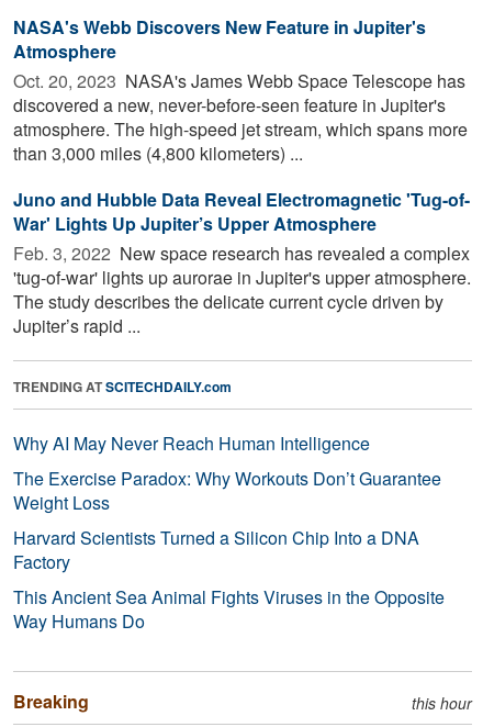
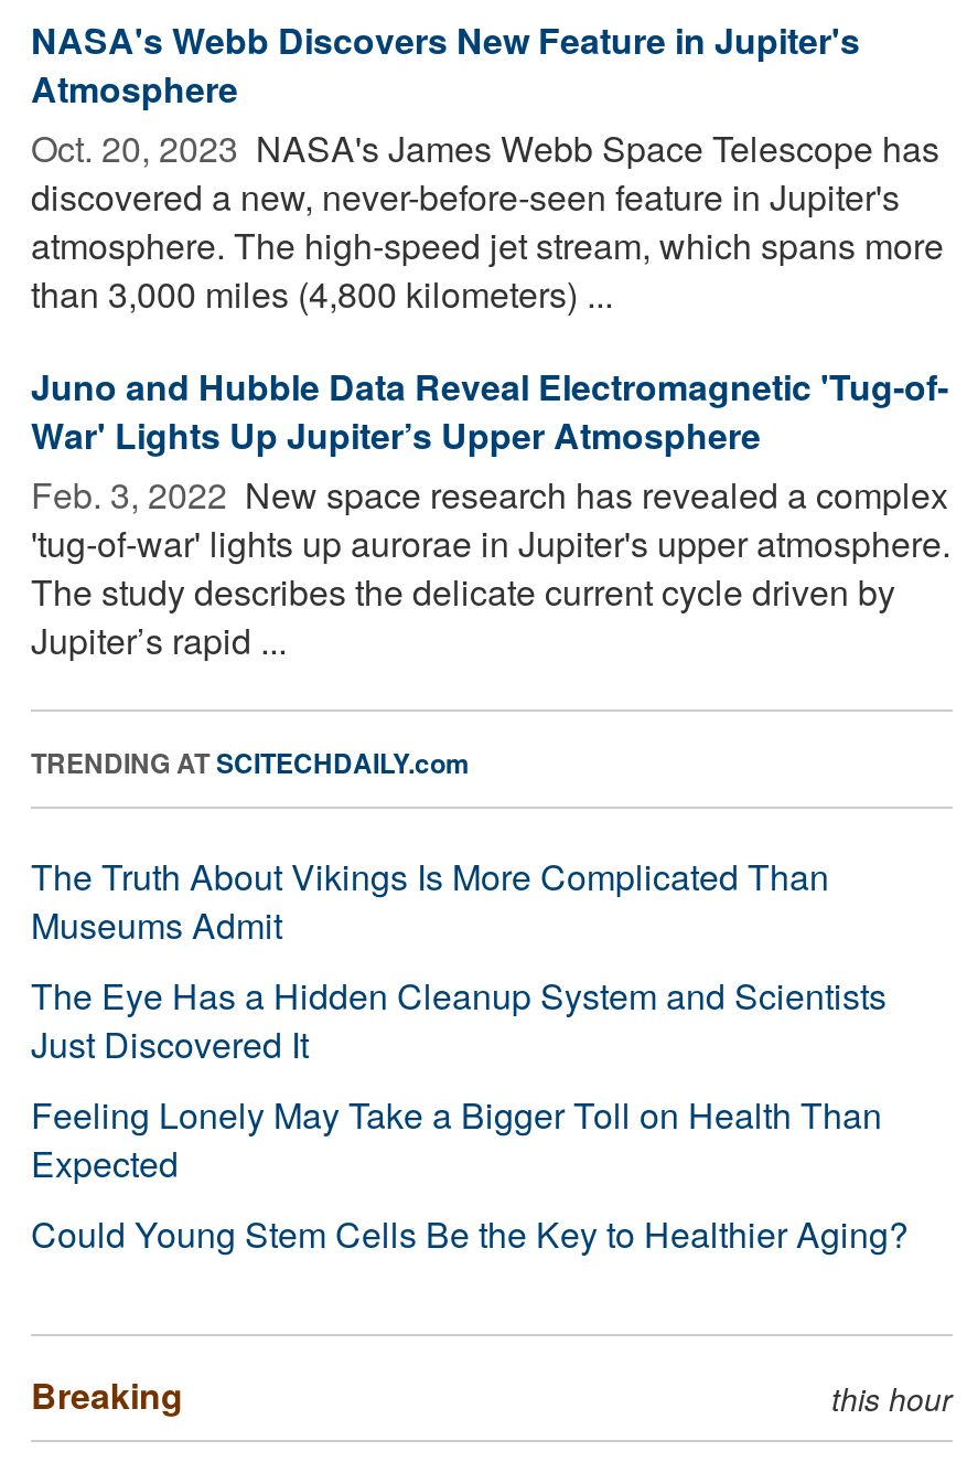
[13,430,445,633] Why AI May Never Reach Human Intelligence | The Exercise Paradox: Why Workouts Don’t Guarantee | Weight Loss | Harvard Scientists Turned a Silicon Chip Into a DNA | Factory | This Ancient Sea Animal Fights Viruses in the Opposite | Way Humans Do -> [31,850,909,1259] The Truth About Vikings Is More Complicated Than | Museums Admit | The Eye Has a Hidden Cleanup System and Scientists | Just Discovered It | Feeling Lonely May Take a Bigger Toll on Health Than | Expected | Could Young Stem Cells Be the Key to Healthier Aging?

